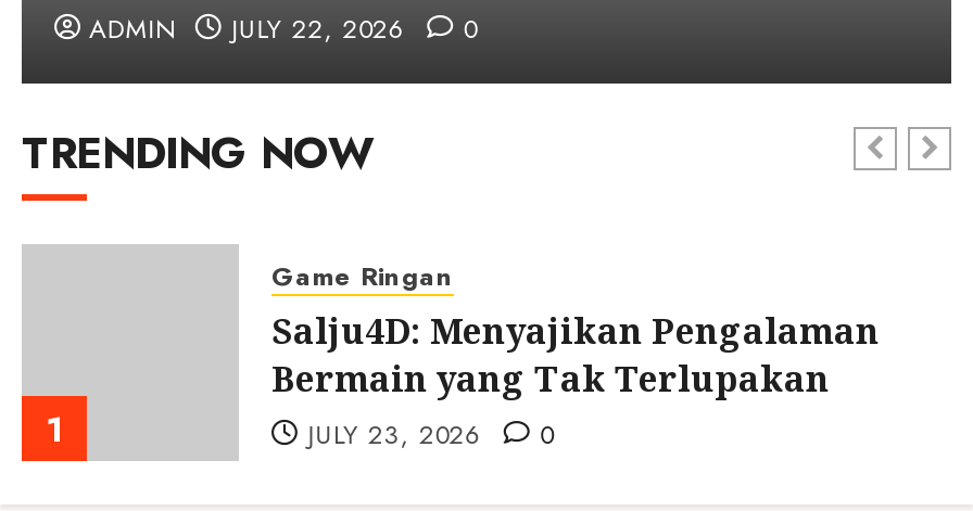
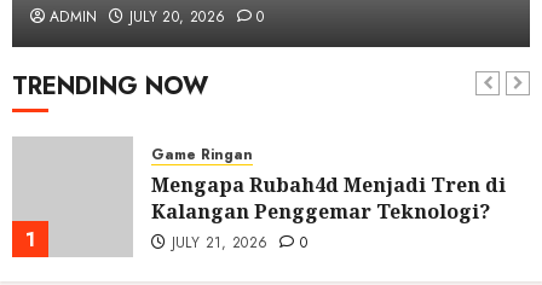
[89,10,477,49] ADMIN JULY 22, 2026 0 -> [50,6,265,28] ADMIN JULY 20, 2026 0
[271,307,880,455] Salju4D: Menyajikan Pengalaman | Bermain yang Tak Terlupakan | JULY 23, 2026 -> [151,171,506,254] Mengapa Rubah4d Menjadi Tren di | Kalangan Penggemar Teknologi? | JULY 21, 2026

